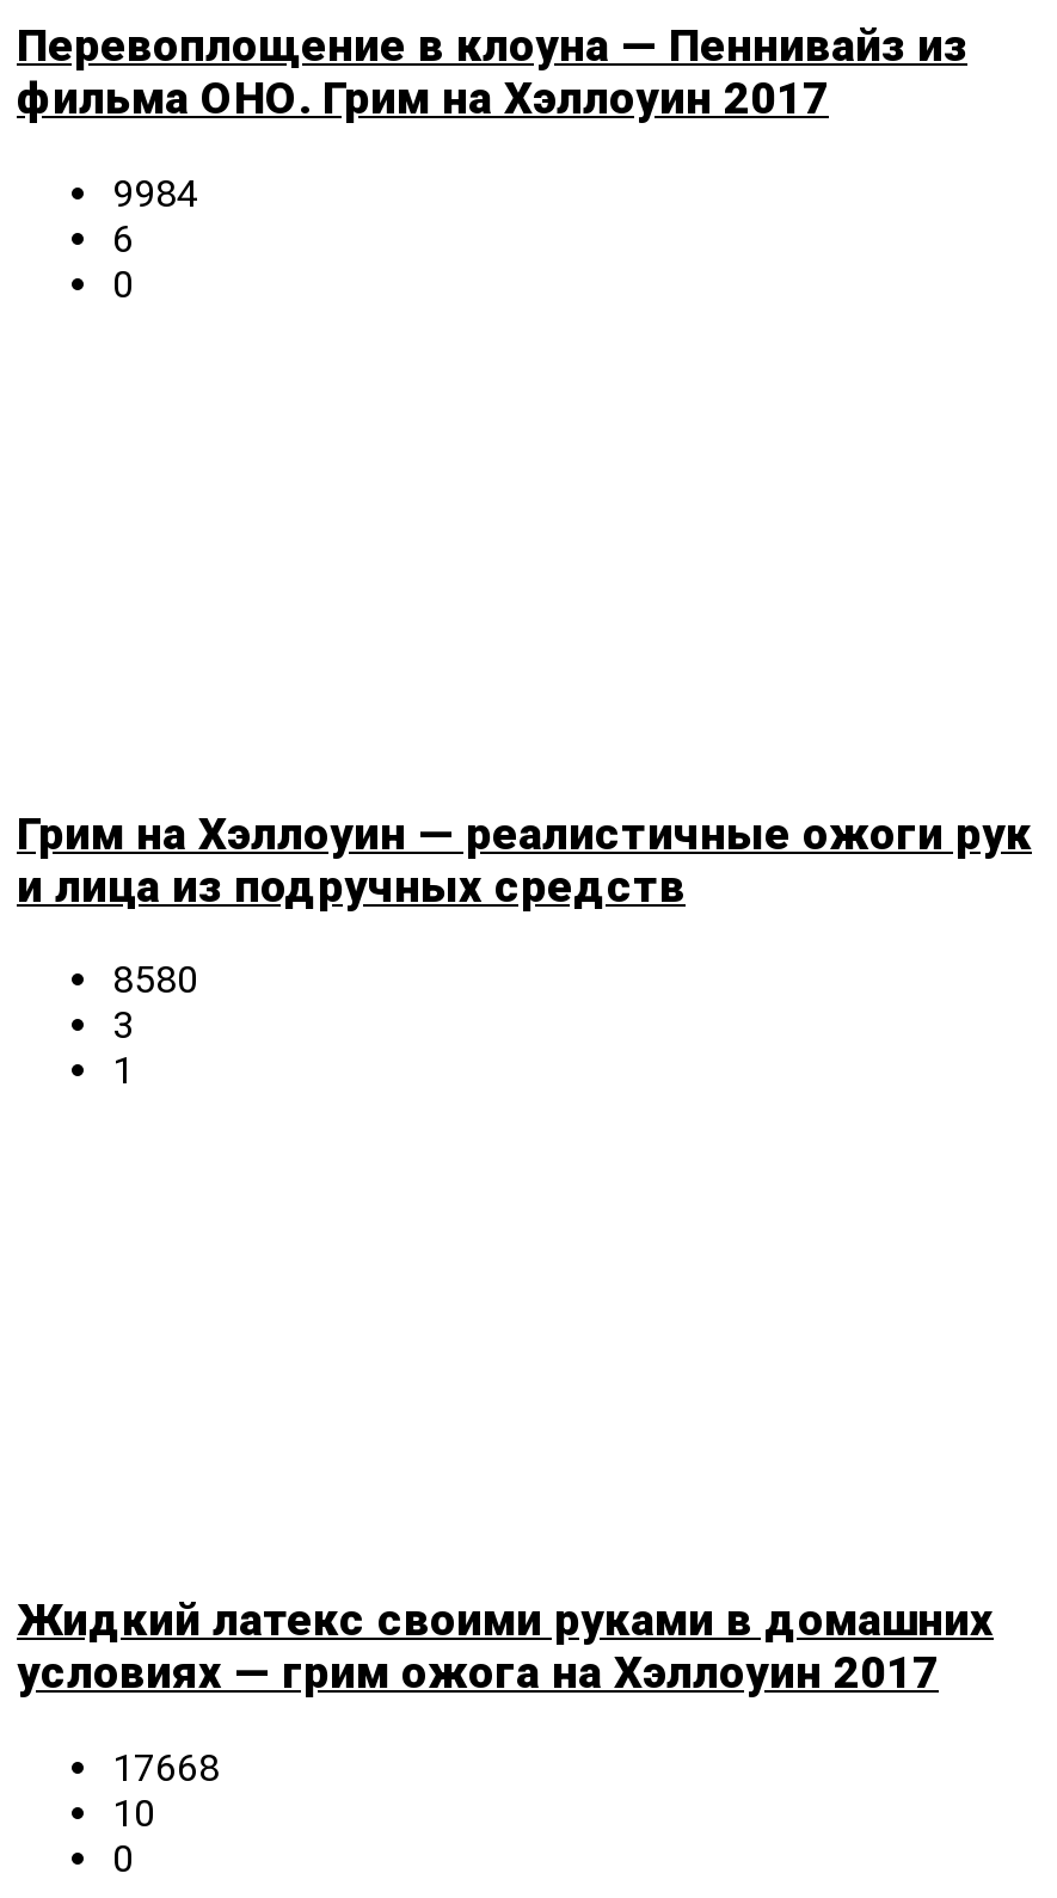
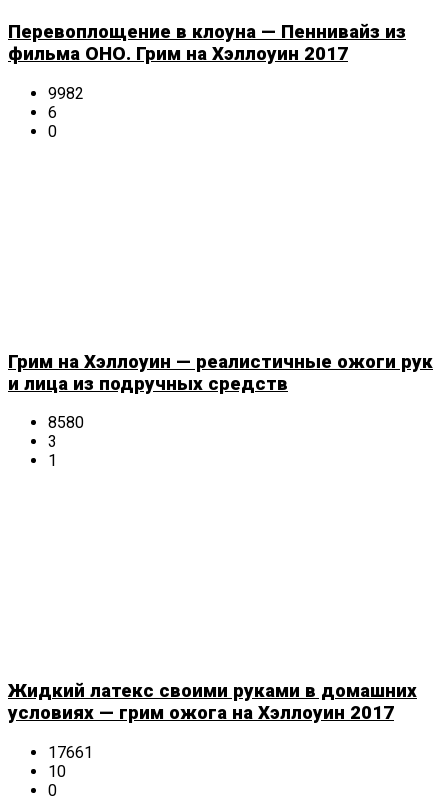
[112,171,198,216] 9984 -> [48,84,84,103] 9982
[112,1745,220,1790] 17668 -> [48,743,93,762] 17661

